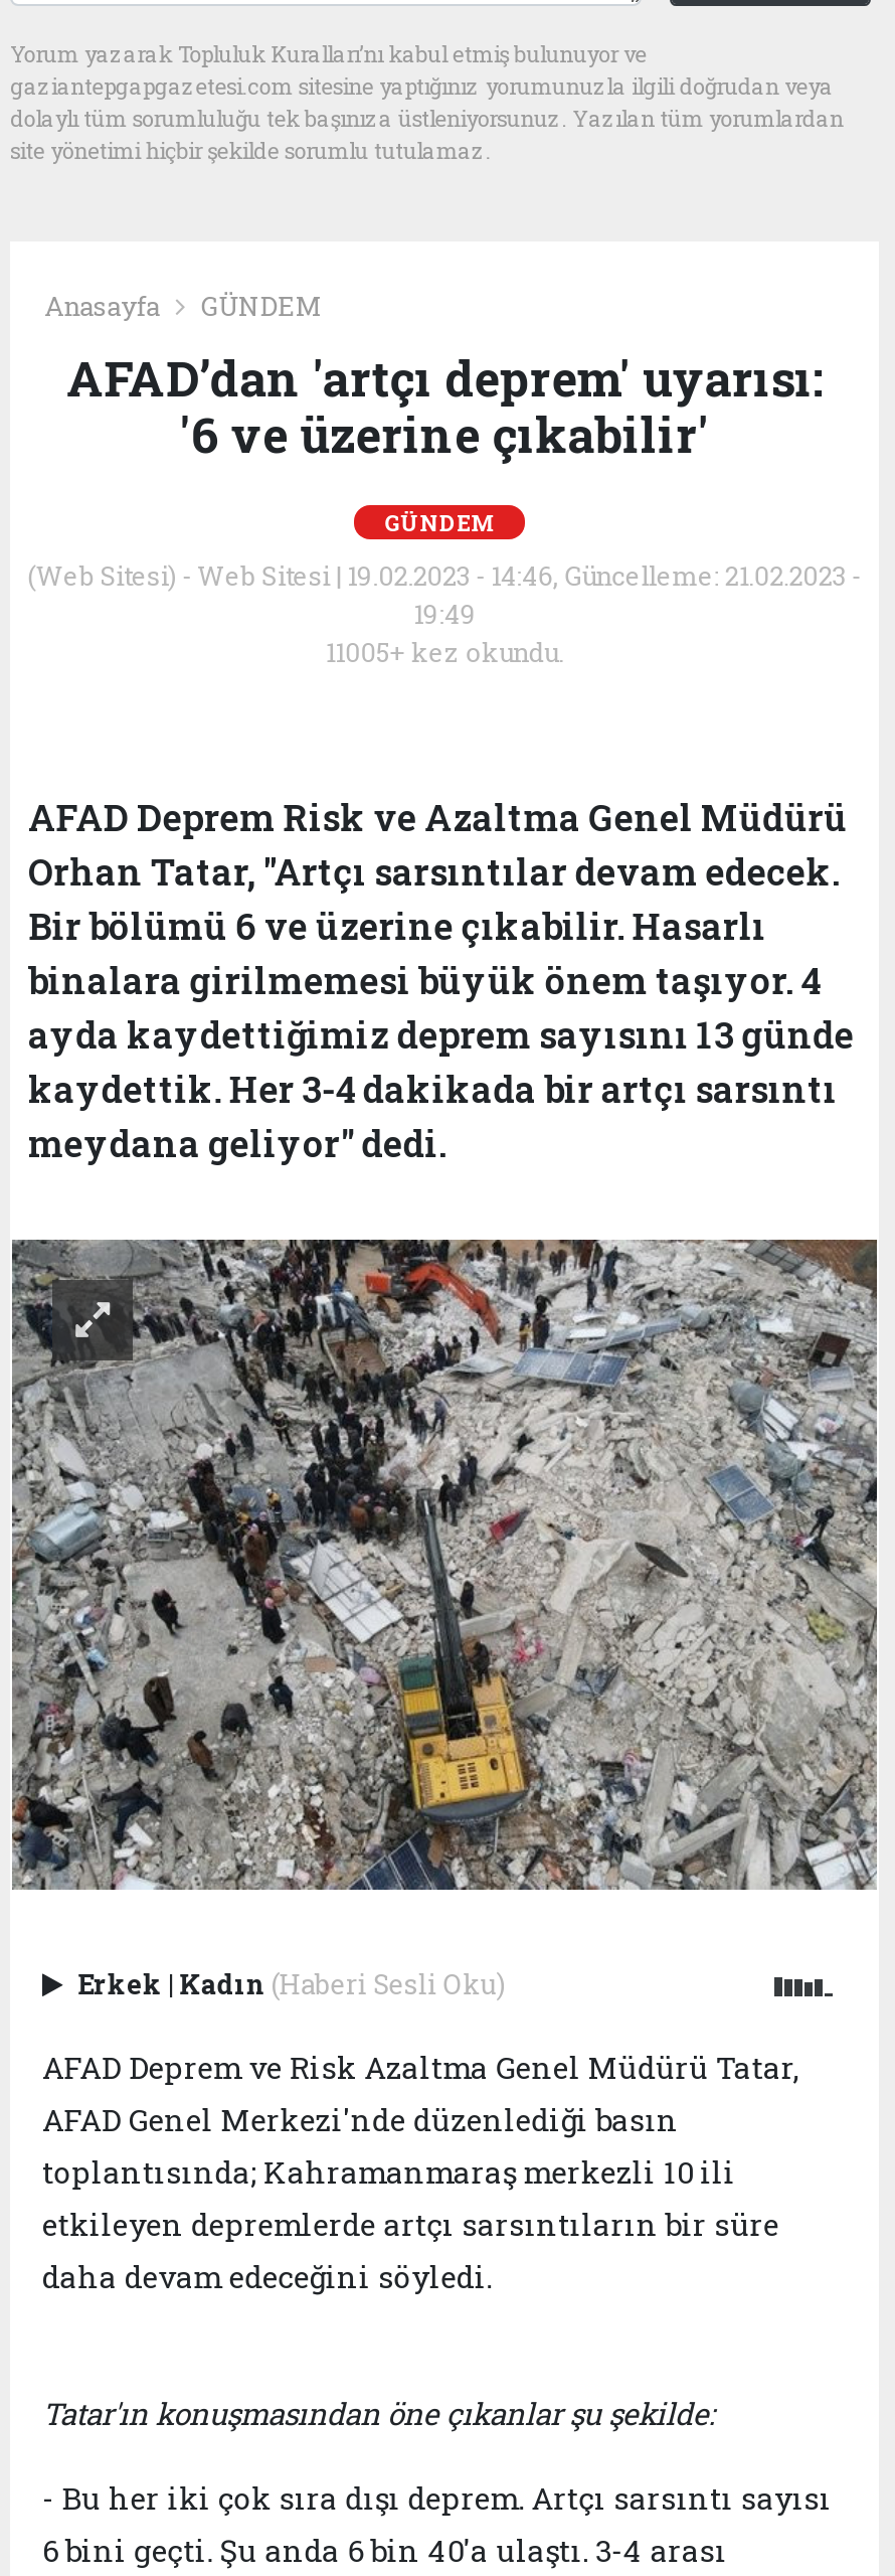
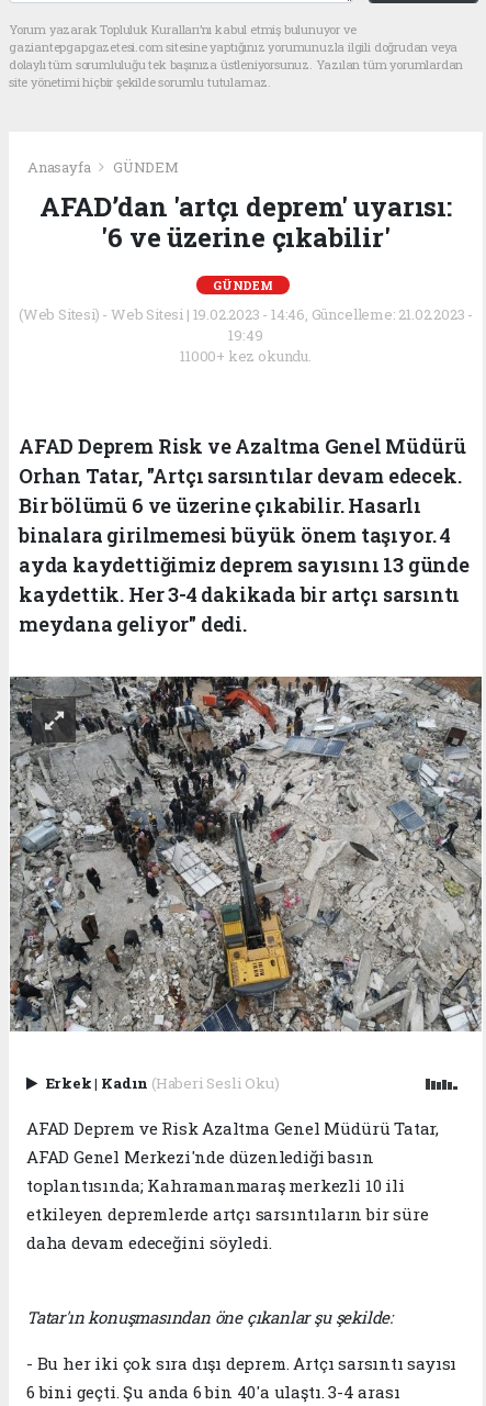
[325,633,564,669] 11005+ kez okundu. -> [180,345,311,365] 11000+ kez okundu.

